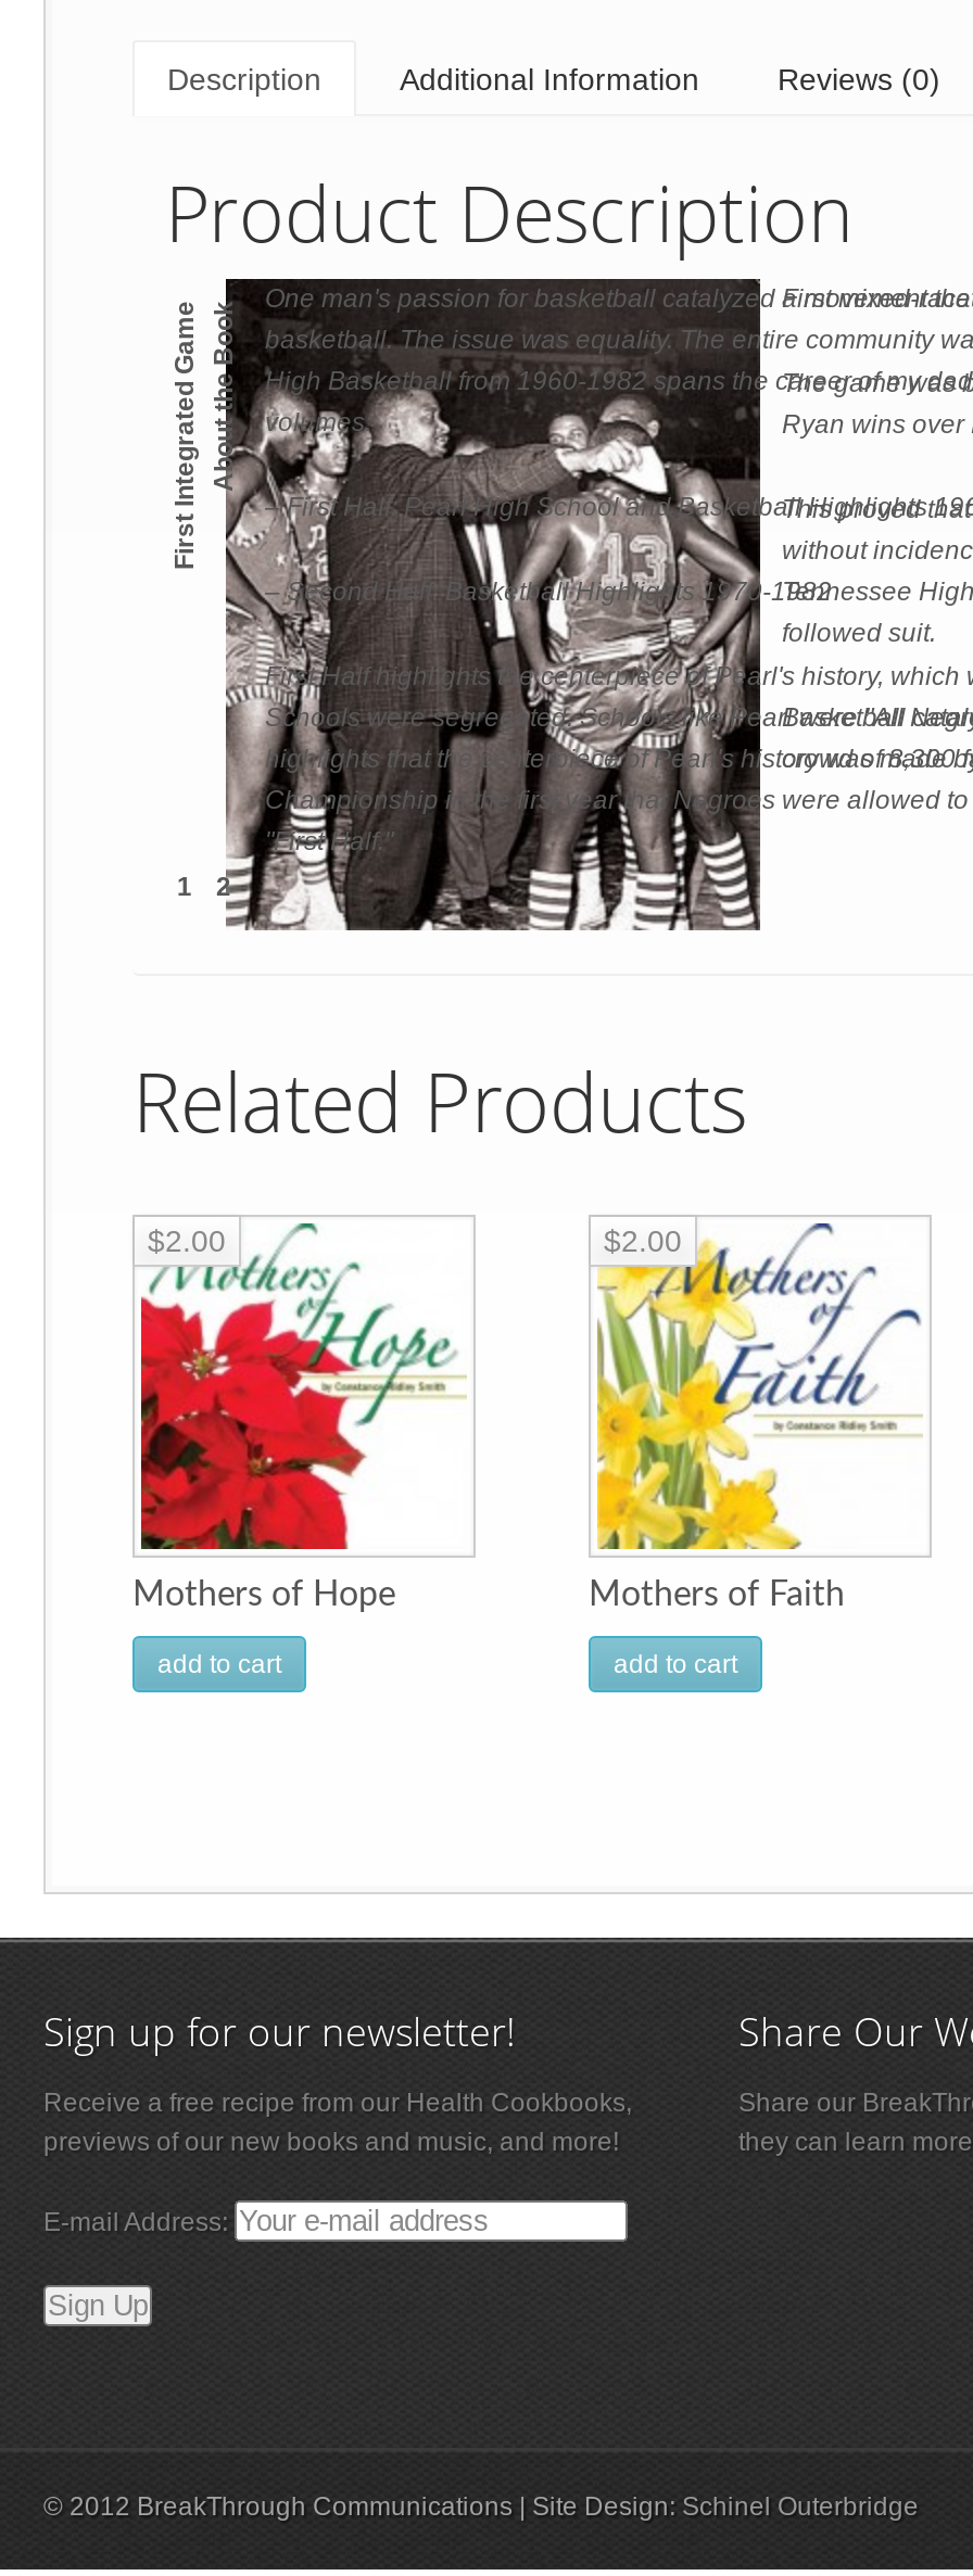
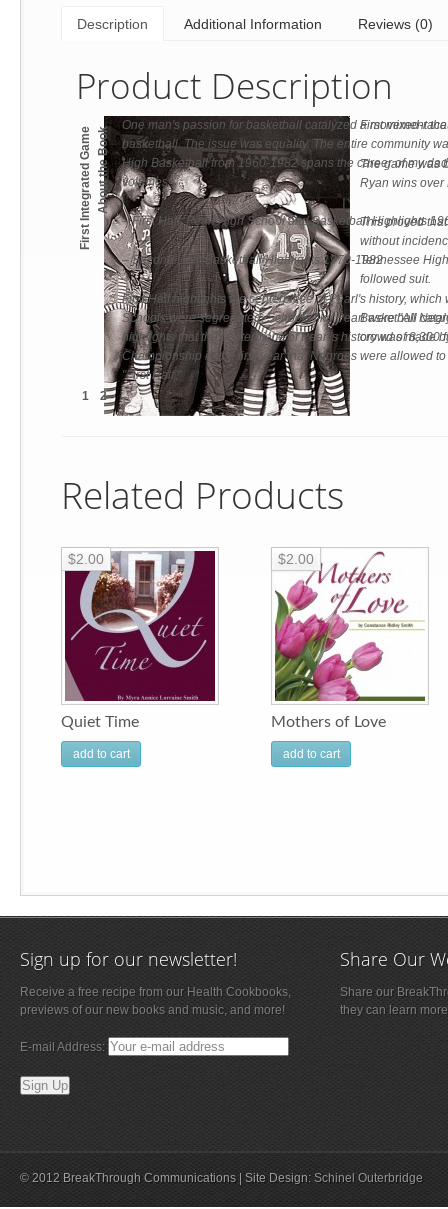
[132,1223,467,1612] [image] | Mothers of Hope -> [61,550,216,730] [image] | Quiet Time
[589,1223,923,1612] [image] | Mothers of Faith -> [271,552,426,730] [image] | Mothers of Love

